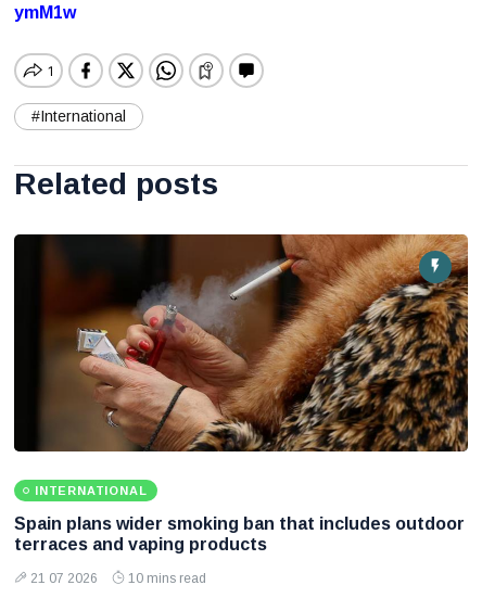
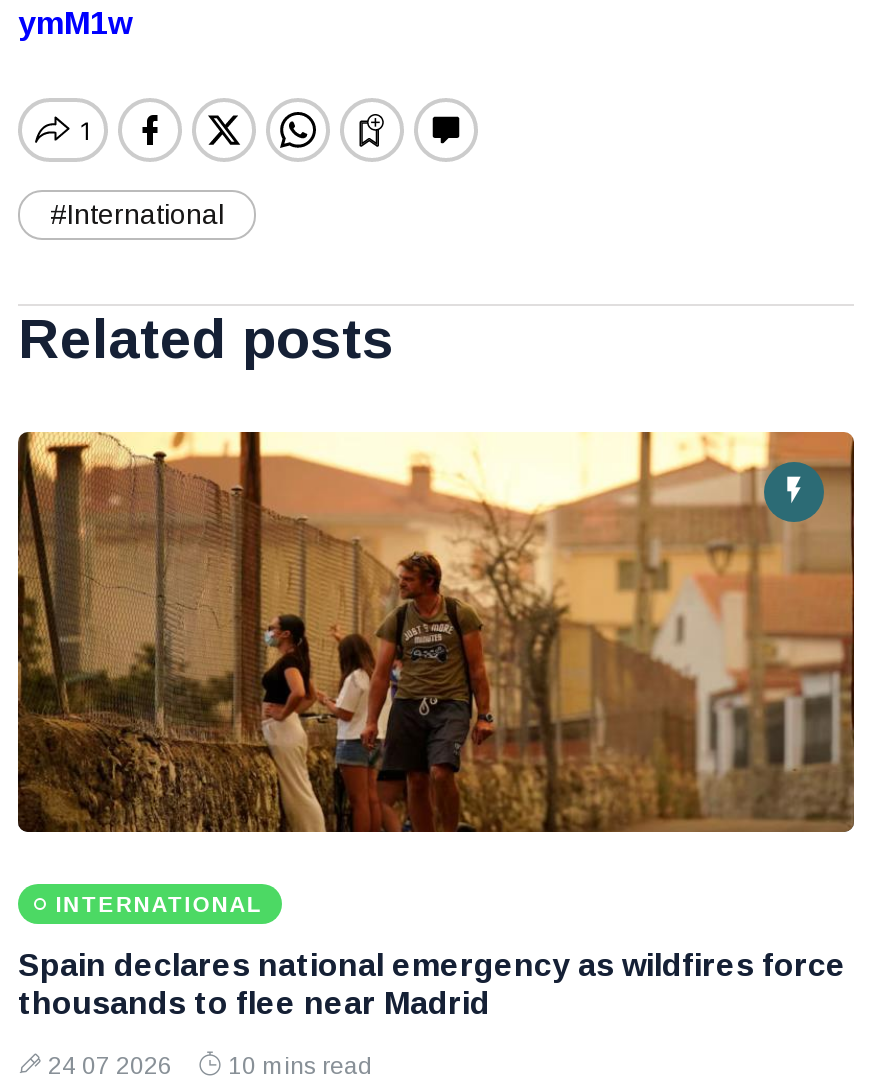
[13,233,469,453] [image] -> [16,430,856,834] [image]
[14,515,465,554] Spain plans wider smoking ban that includes outdoor | terraces and vaping products -> [18,949,846,1021] Spain declares national emergency as wildfires force | thousands to flee near Madrid
[30,571,206,586] 21 07 2026 10 mins read -> [48,1053,372,1081] 24 07 2026 10 mins read

